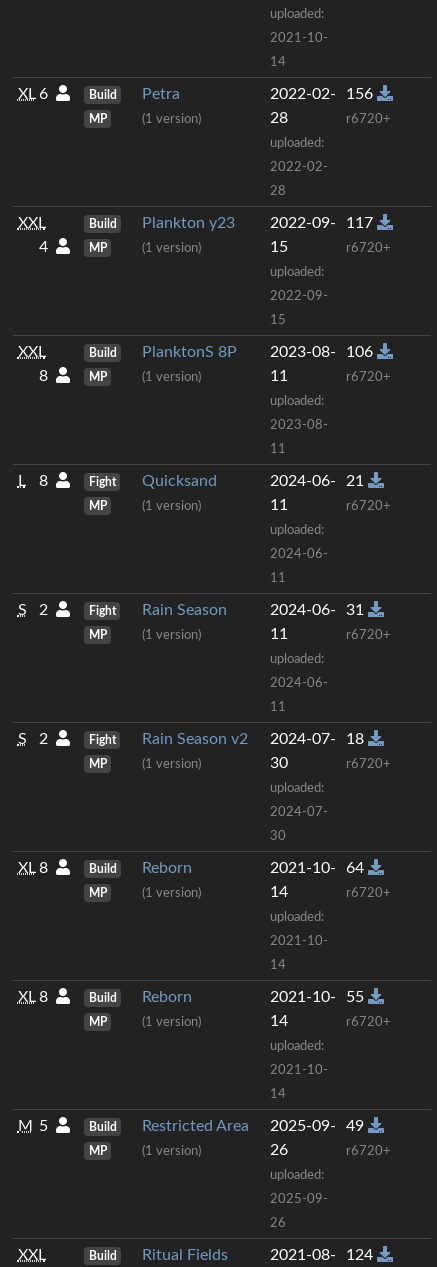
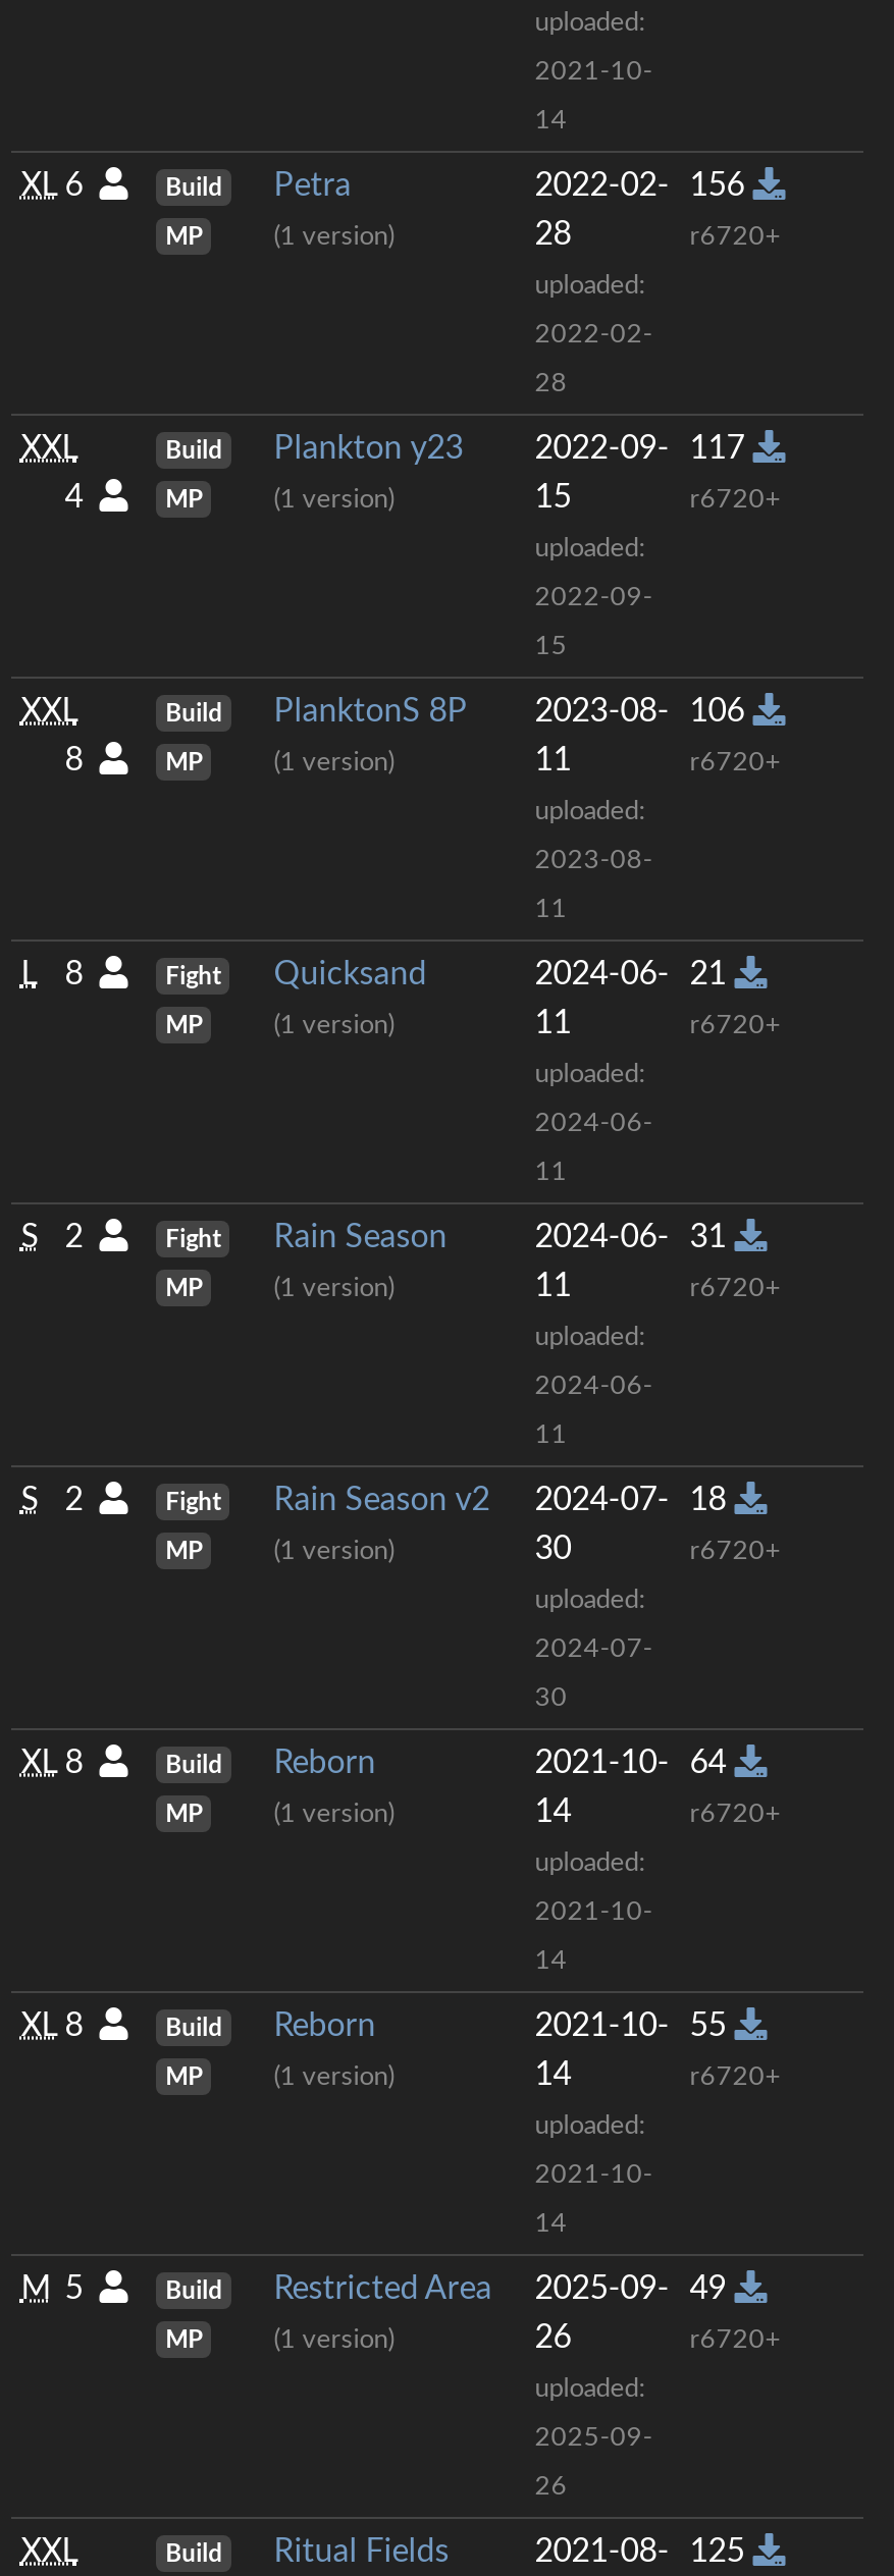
[270,1247,377,1263] 2021-08- 124 -> [535,2535,753,2568] 2021-08- 125

